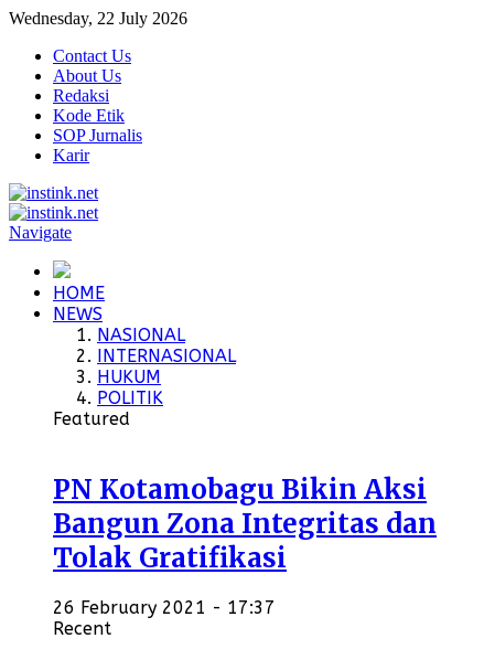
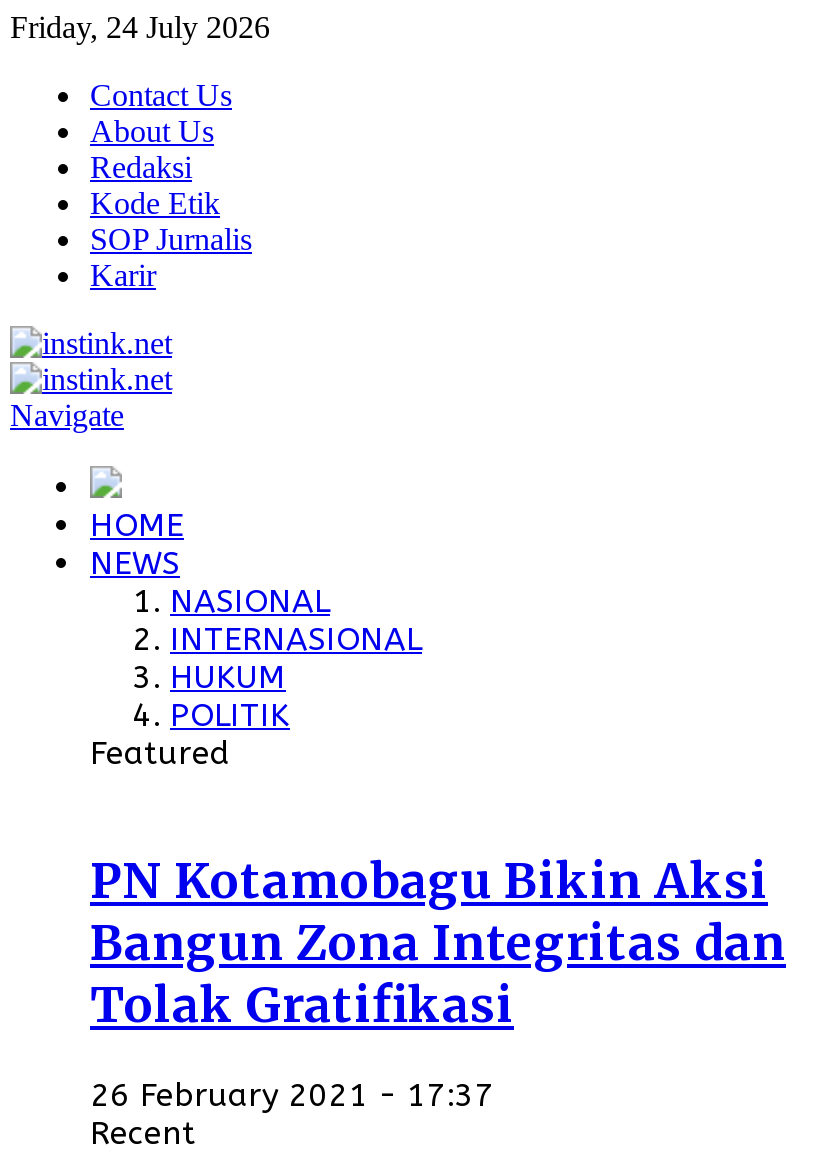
[9,9,187,28] Wednesday, 22 July 2026 -> [10,10,270,44] Friday, 24 July 2026

